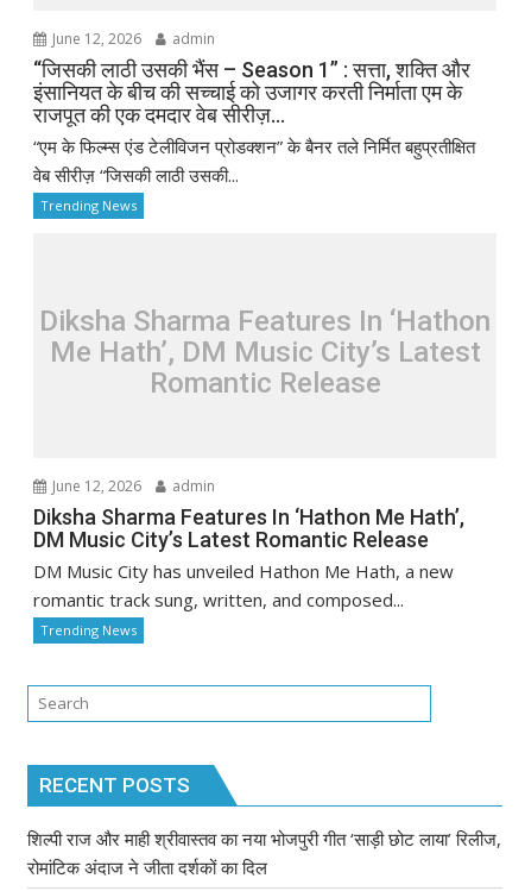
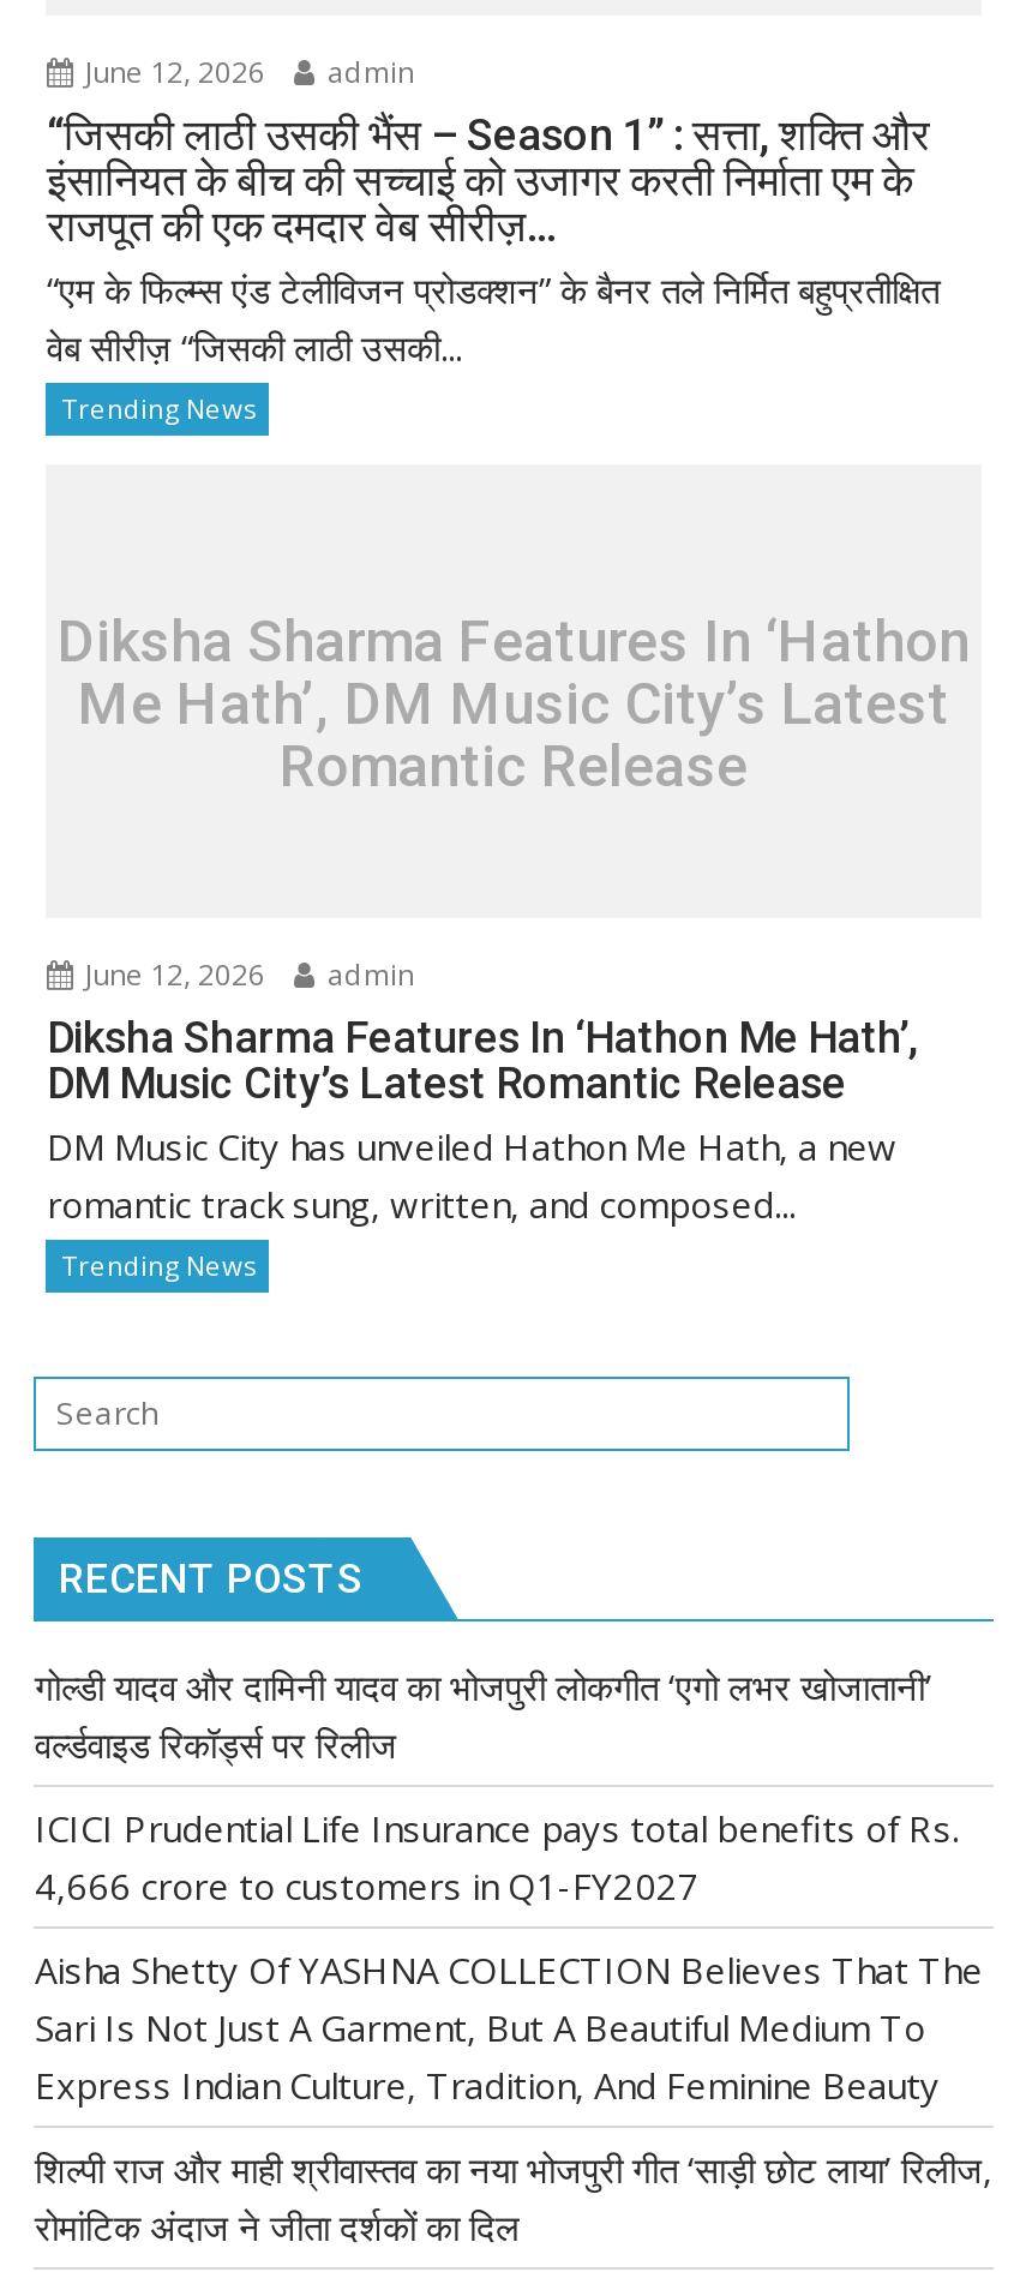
none -> [35,1661,983,2108] गोल्डी यादव और दामिनी यादव का भोजपुरी लोकगीत ‘एगो लभर खोजातानी’ | वर्ल्डवाइड रिकॉर्ड्स पर रिलीज | ICICI Prudential Life Insurance pays total benefits of Rs. | 4,666 crore to customers in Q1-FY2027 | Aisha Shetty Of YASHNA COLLECTION Believes That The | Sari Is Not Just A Garment, But A Beautiful Medium To | Express Indian Culture, Tradition, And Feminine Beauty

